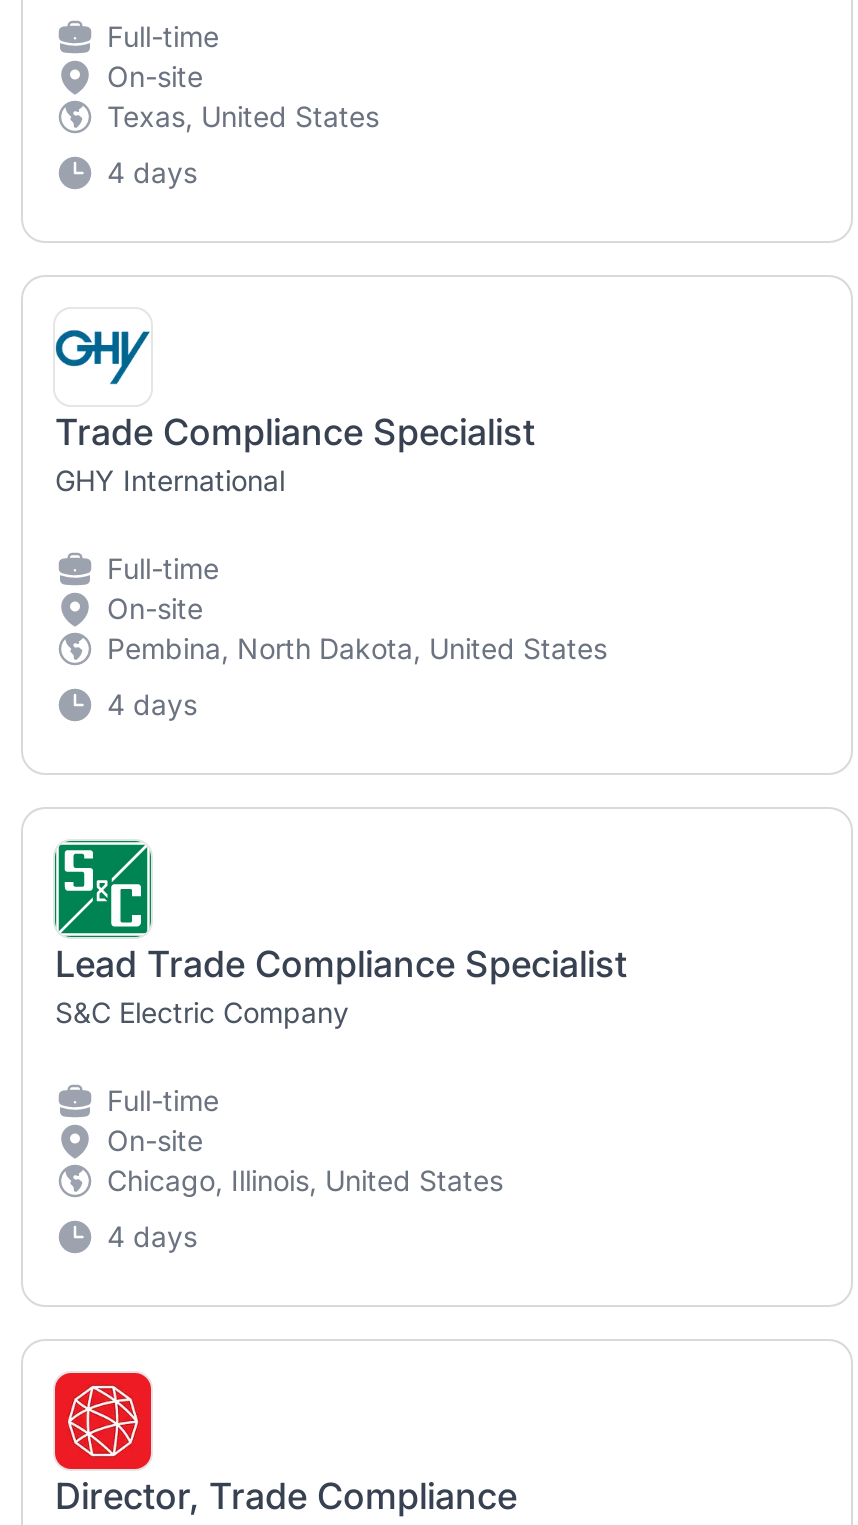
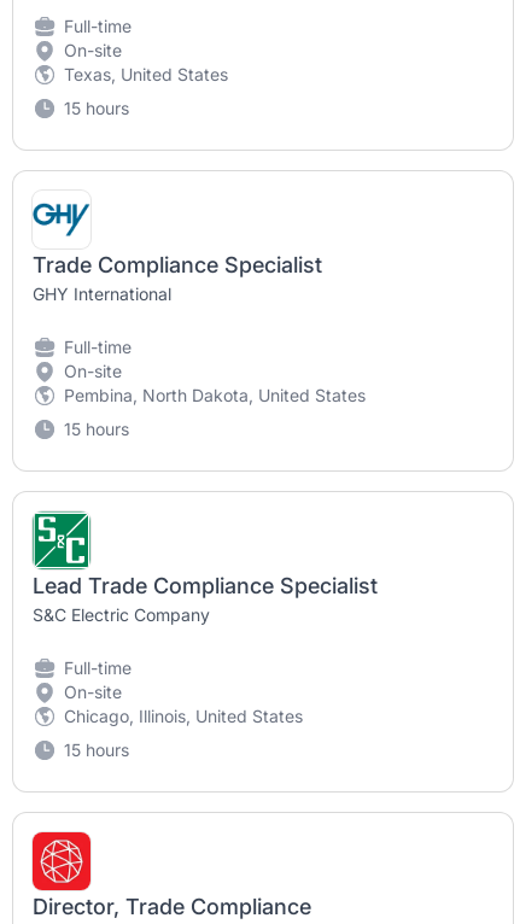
[107,155,197,189] 4 days -> [64,98,129,118] 15 hours
[107,687,197,721] 4 days -> [64,419,129,439] 15 hours
[107,1219,197,1253] 4 days -> [64,739,129,760] 15 hours

